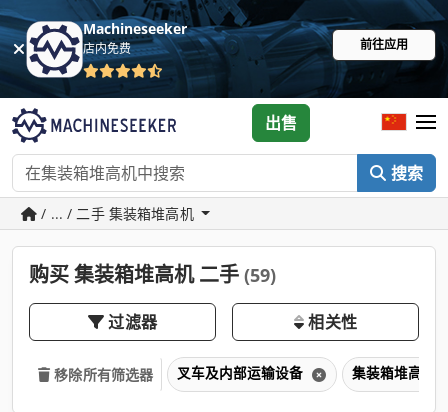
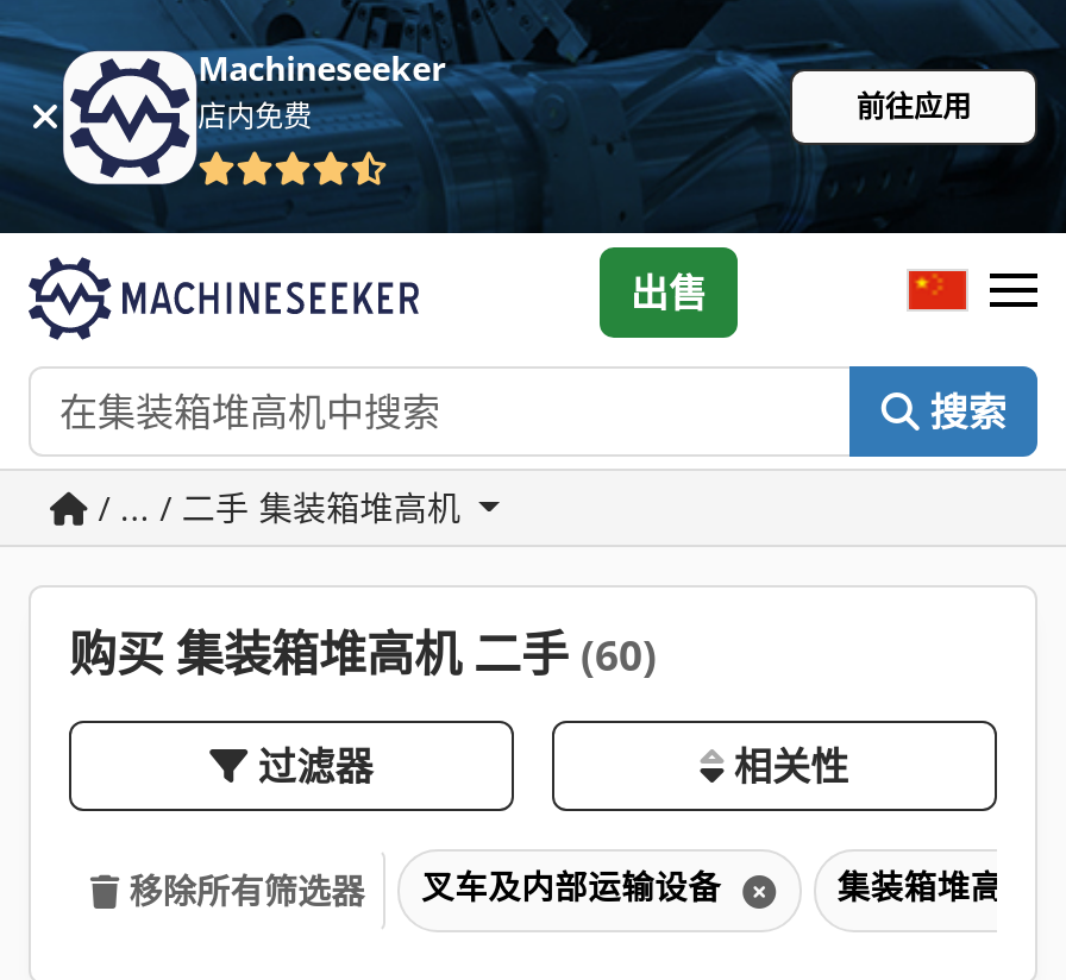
[29,261,276,288] 购买 集装箱堆高机 二手(59) -> [69,621,657,685] 购买 集装箱堆高机 二手(60)

